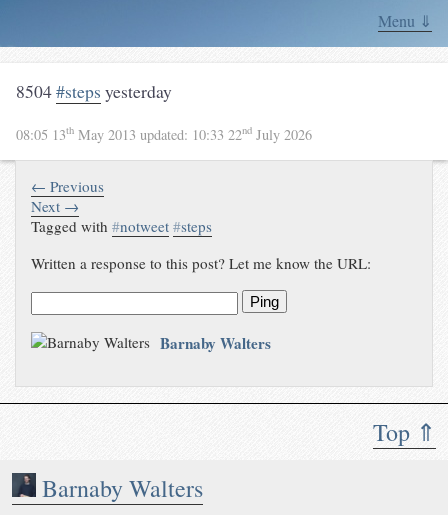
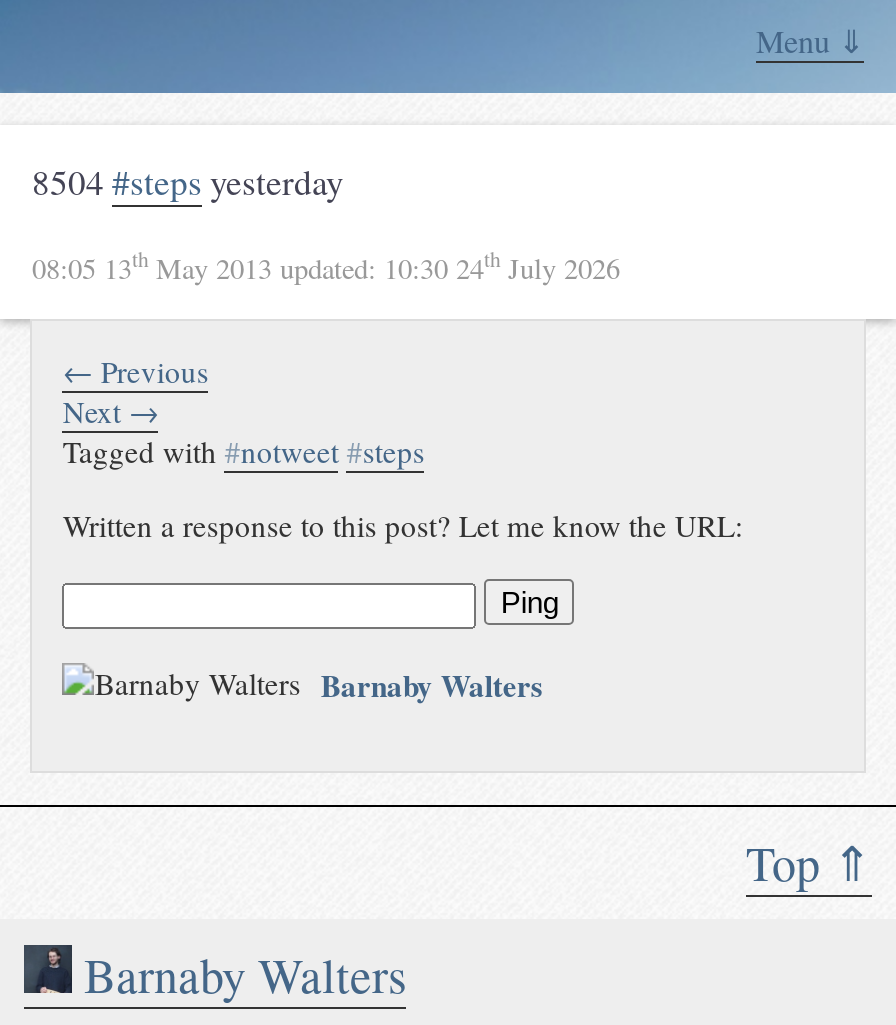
[16,123,312,144] 08:05 13th May 2013 updated: 10:33 22nd July 2026 -> [32,246,620,286] 08:05 13th May 2013 updated: 10:30 24th July 2026

